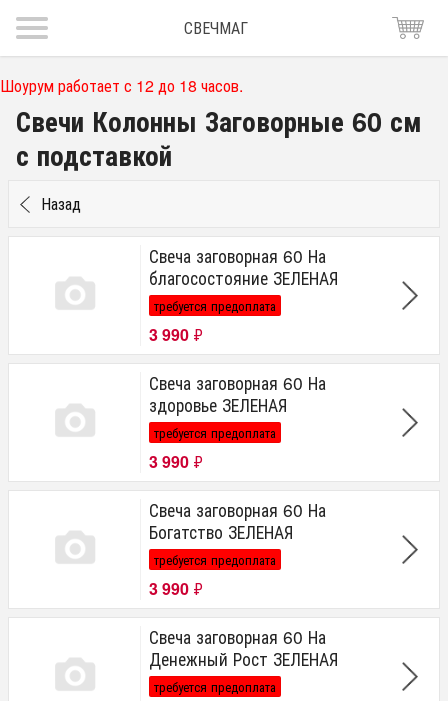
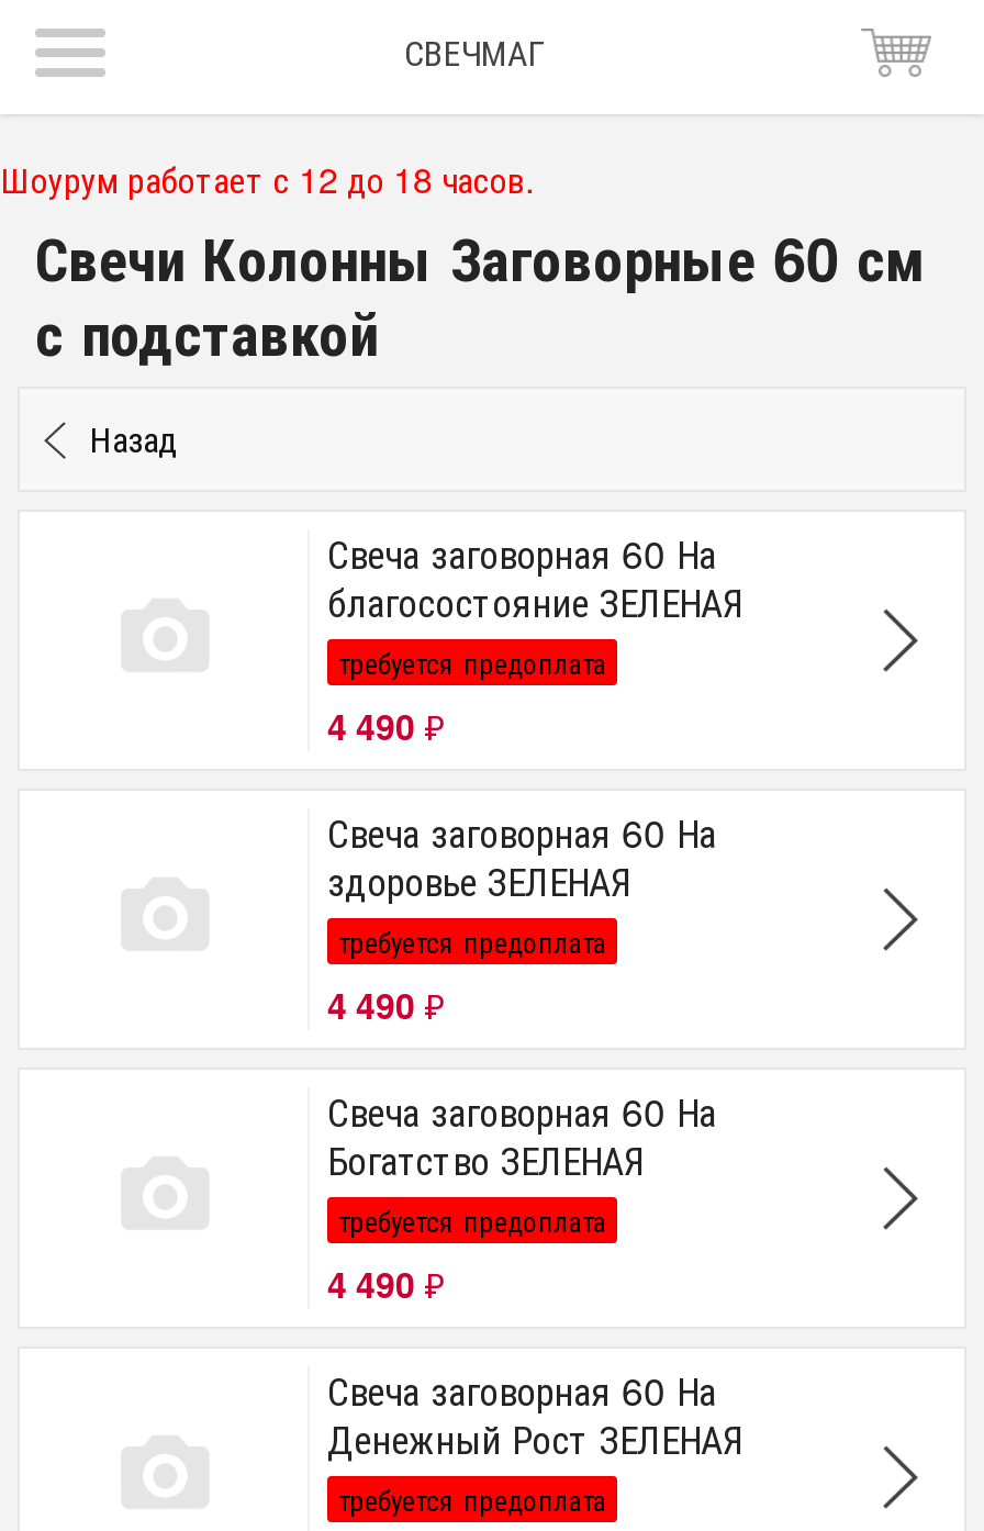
[149,323,203,346] 3 990 ₽ -> [327,702,446,752] 4 490 ₽
[149,450,203,473] 3 990 ₽ -> [327,981,446,1031] 4 490 ₽
[149,577,203,600] 3 990 ₽ -> [327,1260,446,1310] 4 490 ₽

